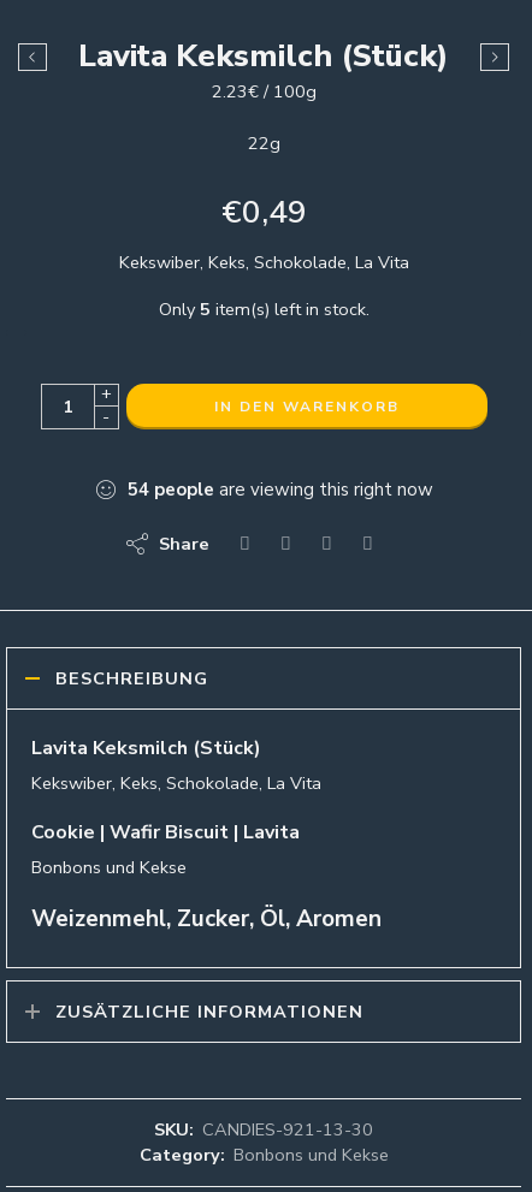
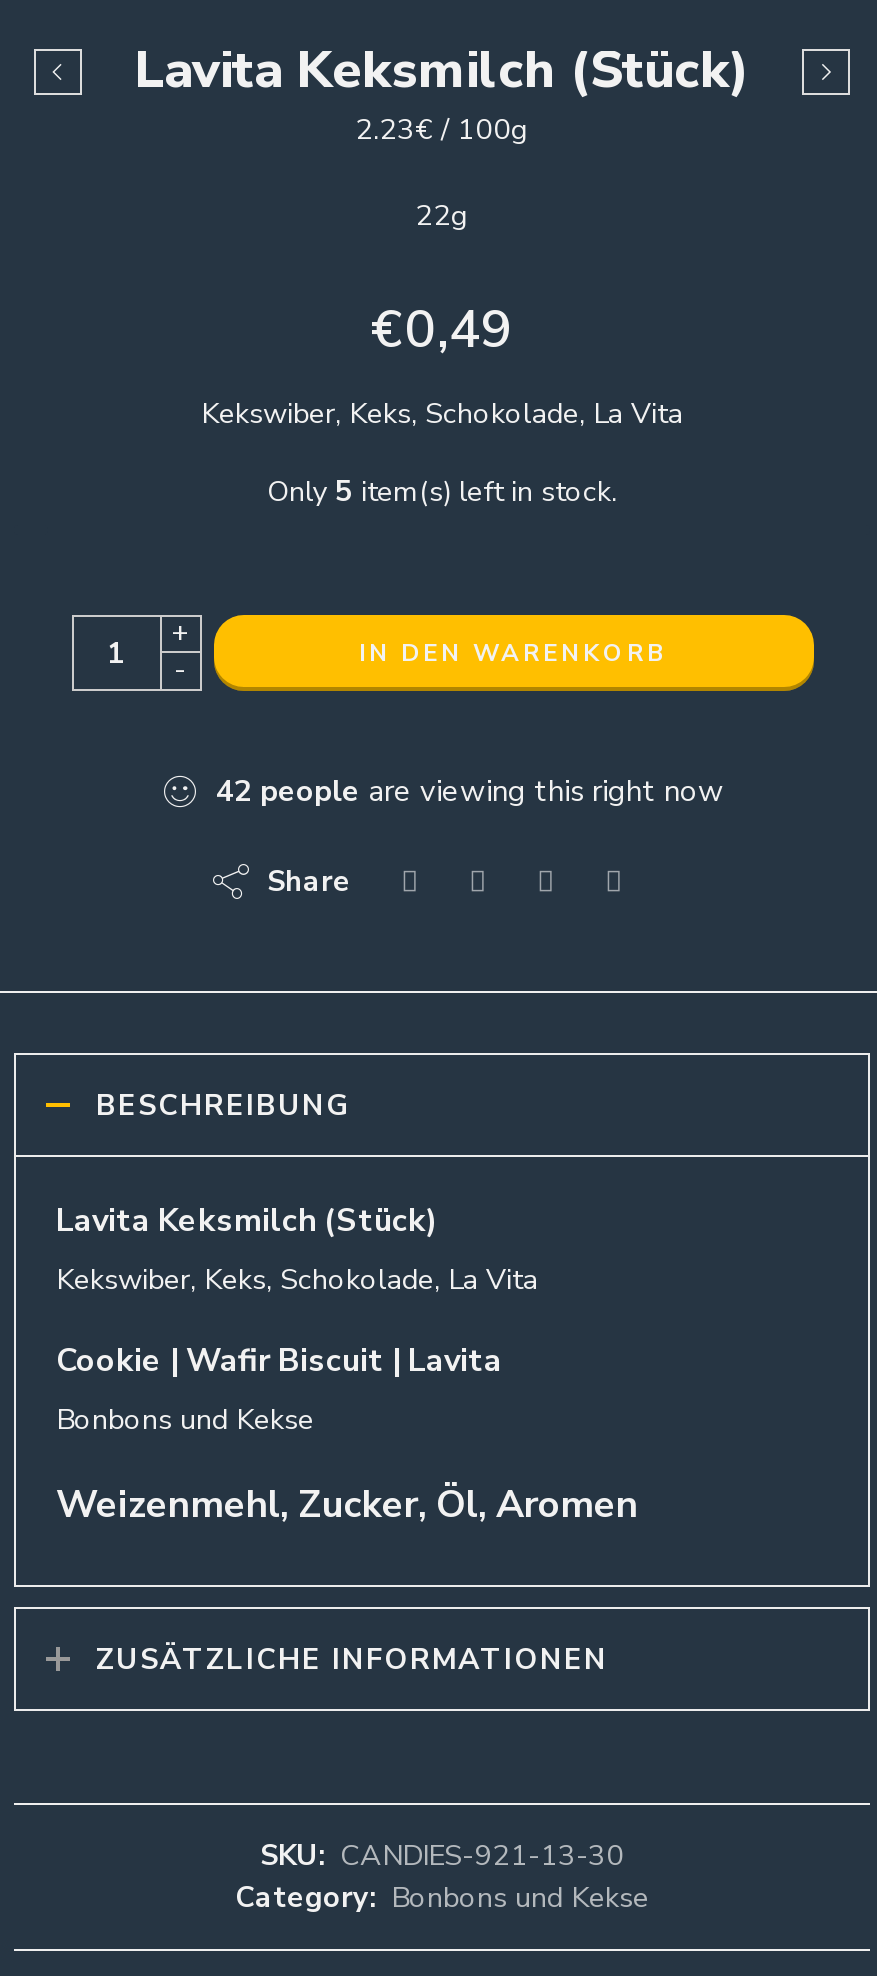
[128,477,433,501] 54 people are viewing this right now -> [216,771,724,811] 42 people are viewing this right now

